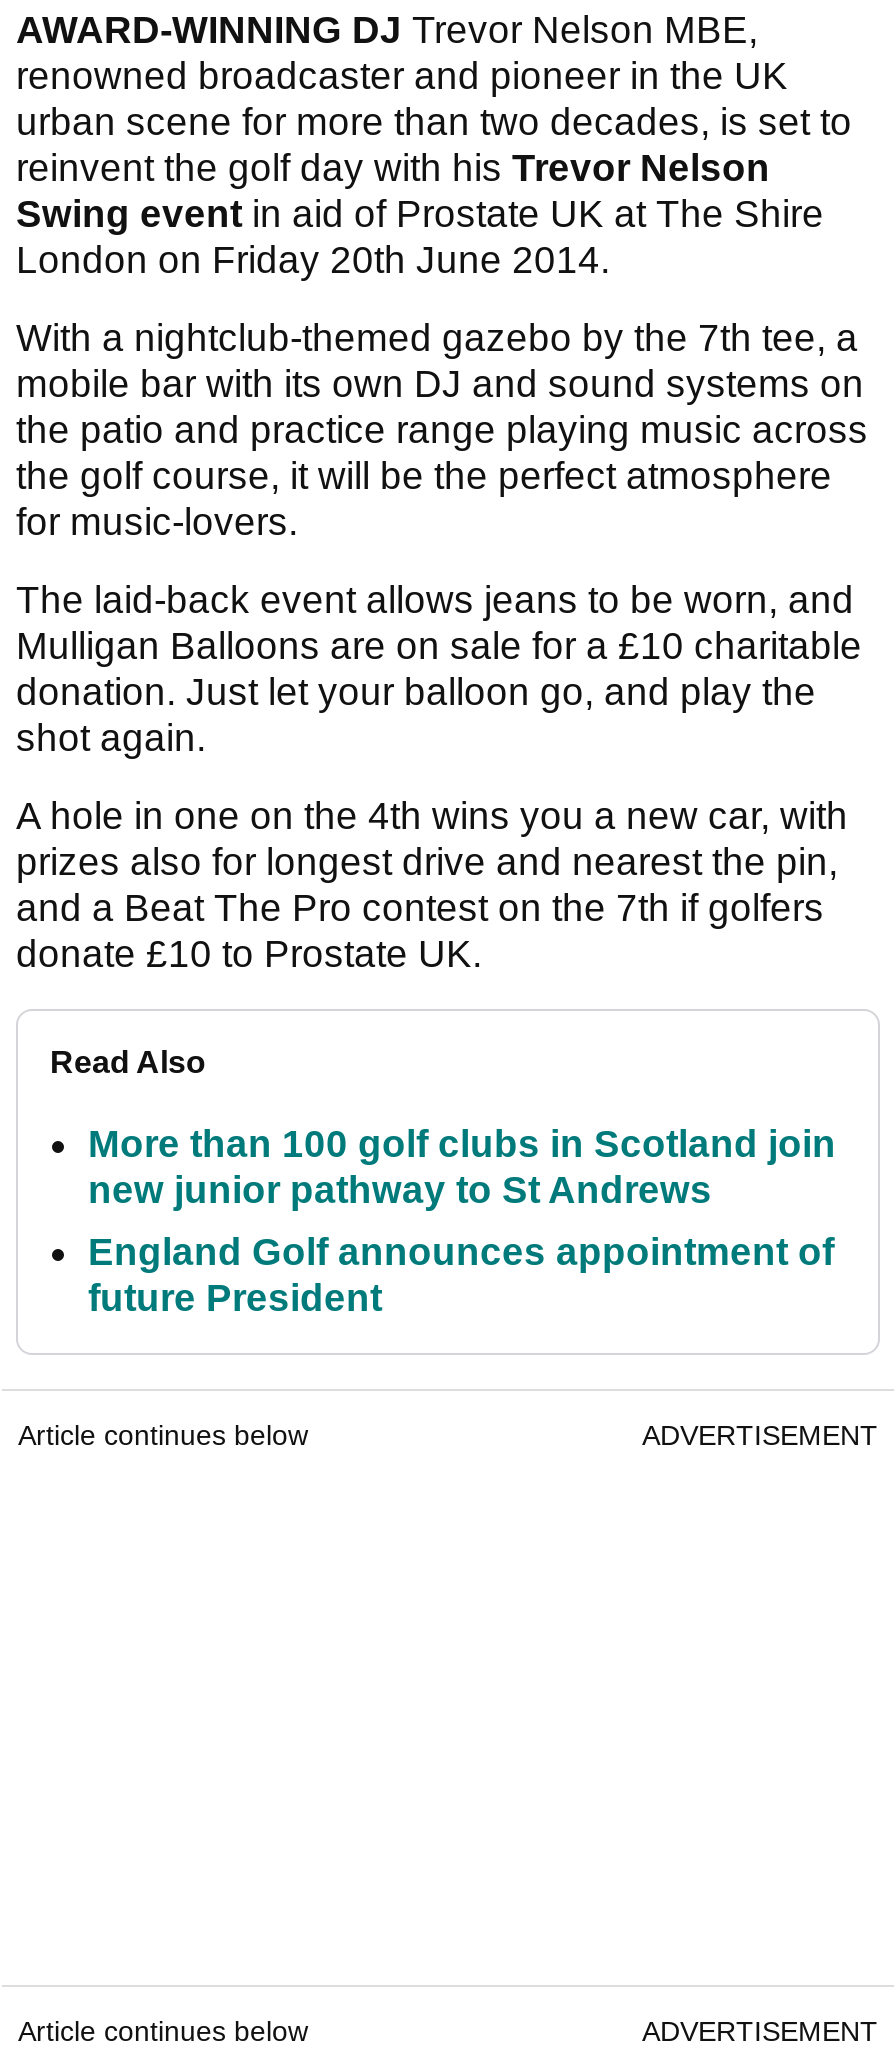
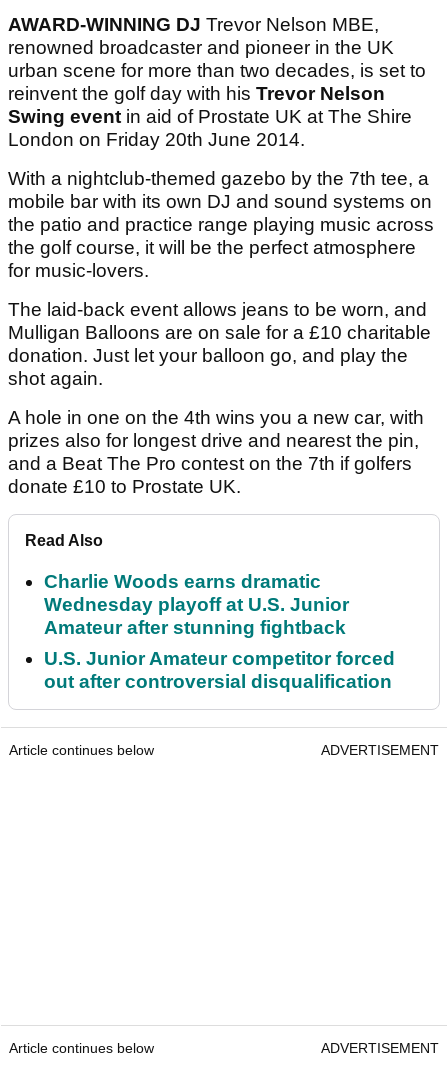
[88,1124,836,1212] More than 100 golf clubs in Scotland join | new junior pathway to St Andrews -> [44,571,349,638] Charlie Woods earns dramatic | Wednesday playoff at U.S. Junior | Amateur after stunning fightback
[88,1232,834,1320] England Golf announces appointment of | future President -> [44,648,395,692] U.S. Junior Amateur competitor forced | out after controversial disqualification

